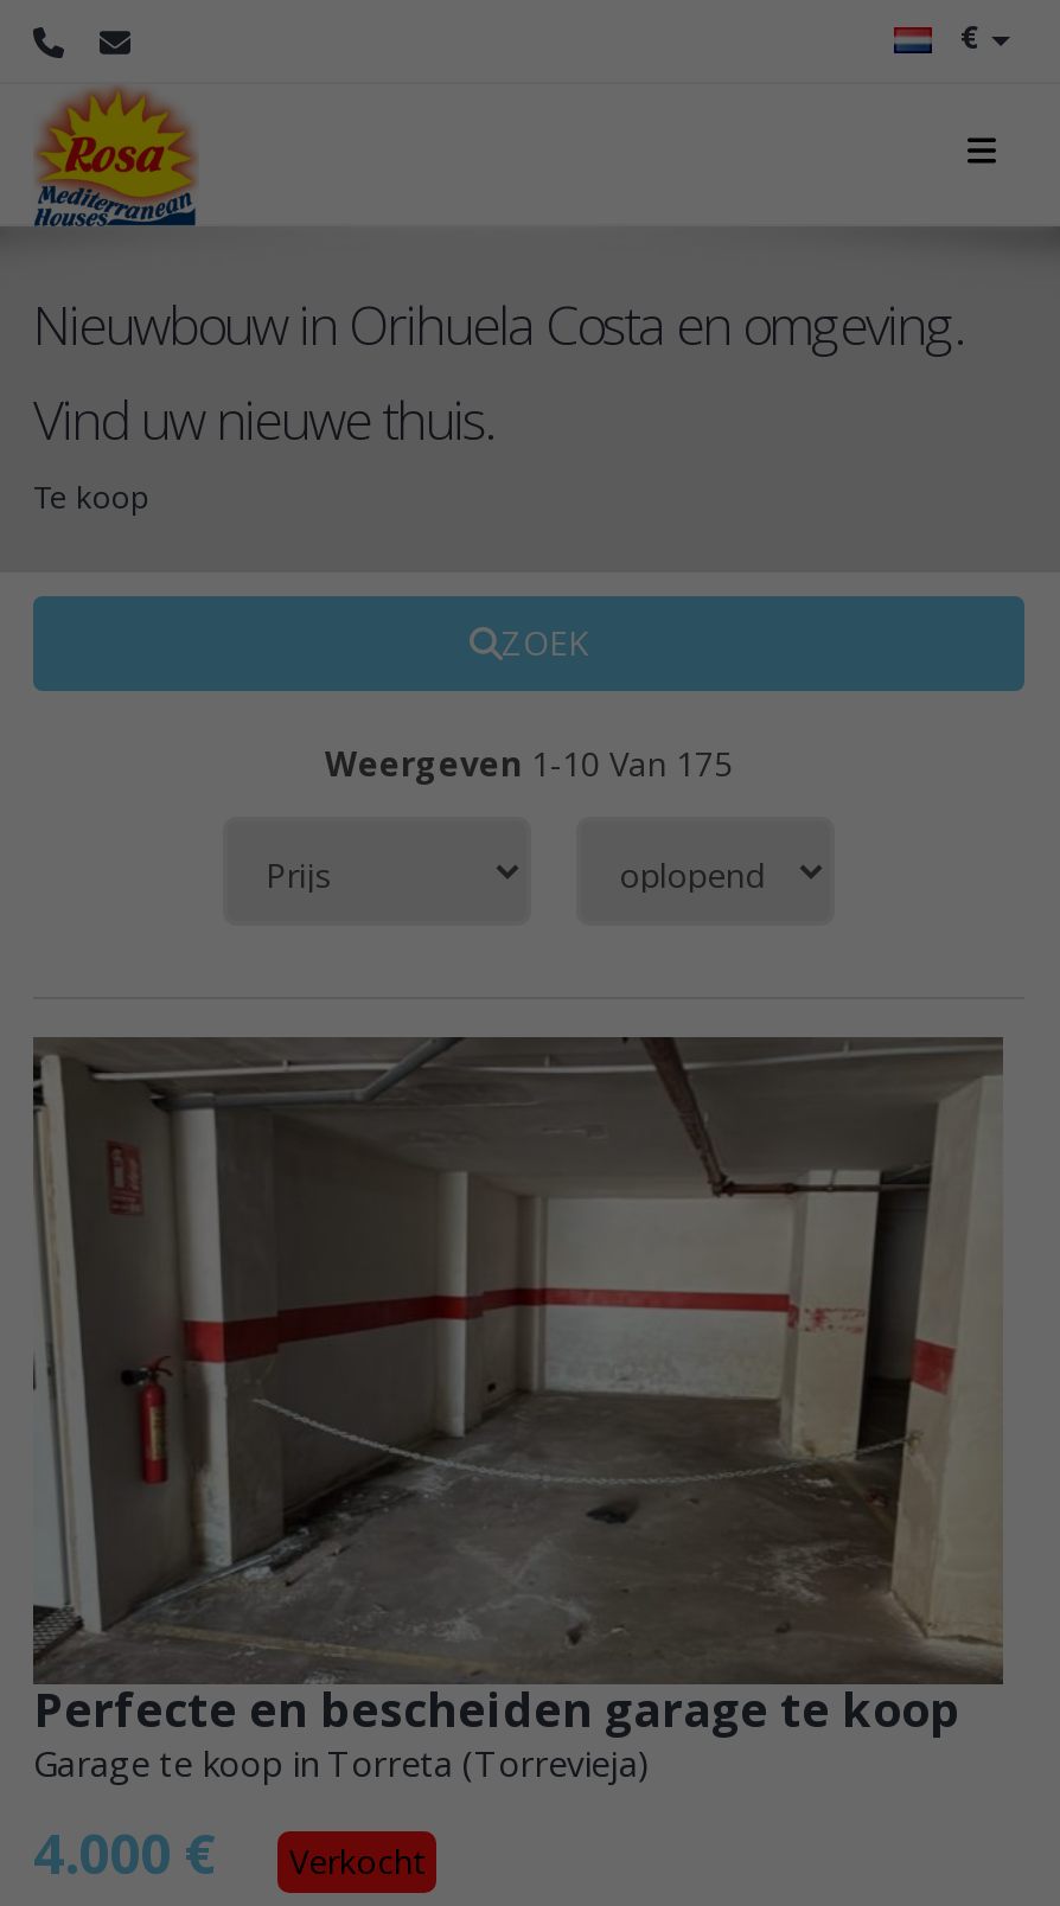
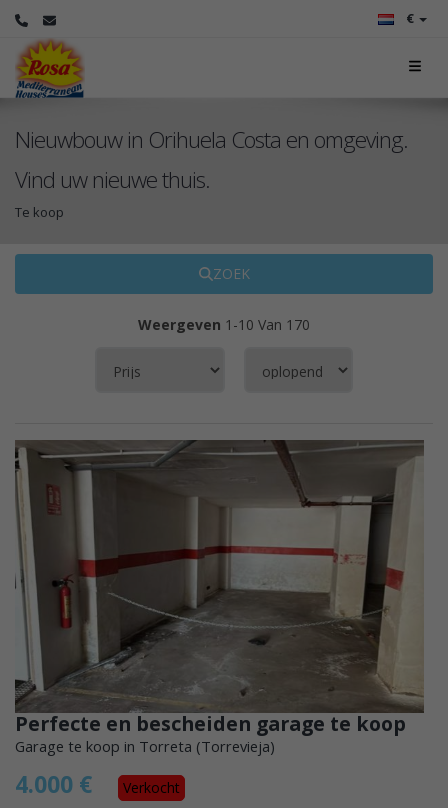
[325,741,733,786] Weergeven 1-10 Van 175 -> [138,315,310,334] Weergeven 1-10 Van 170

